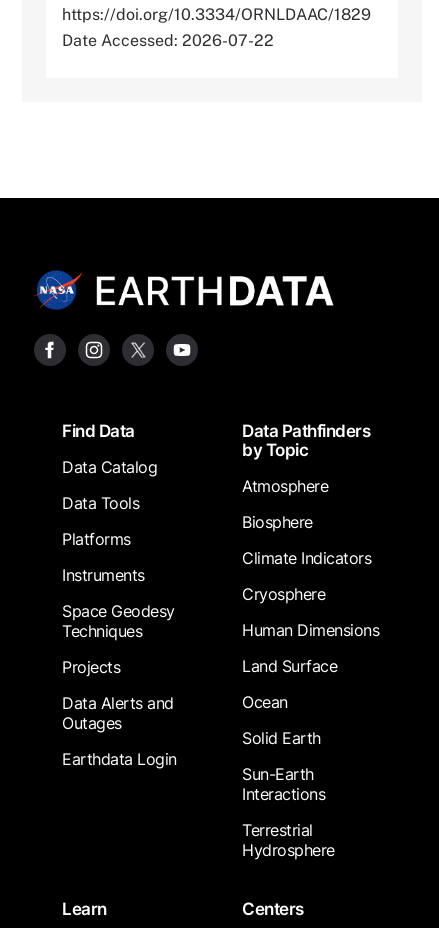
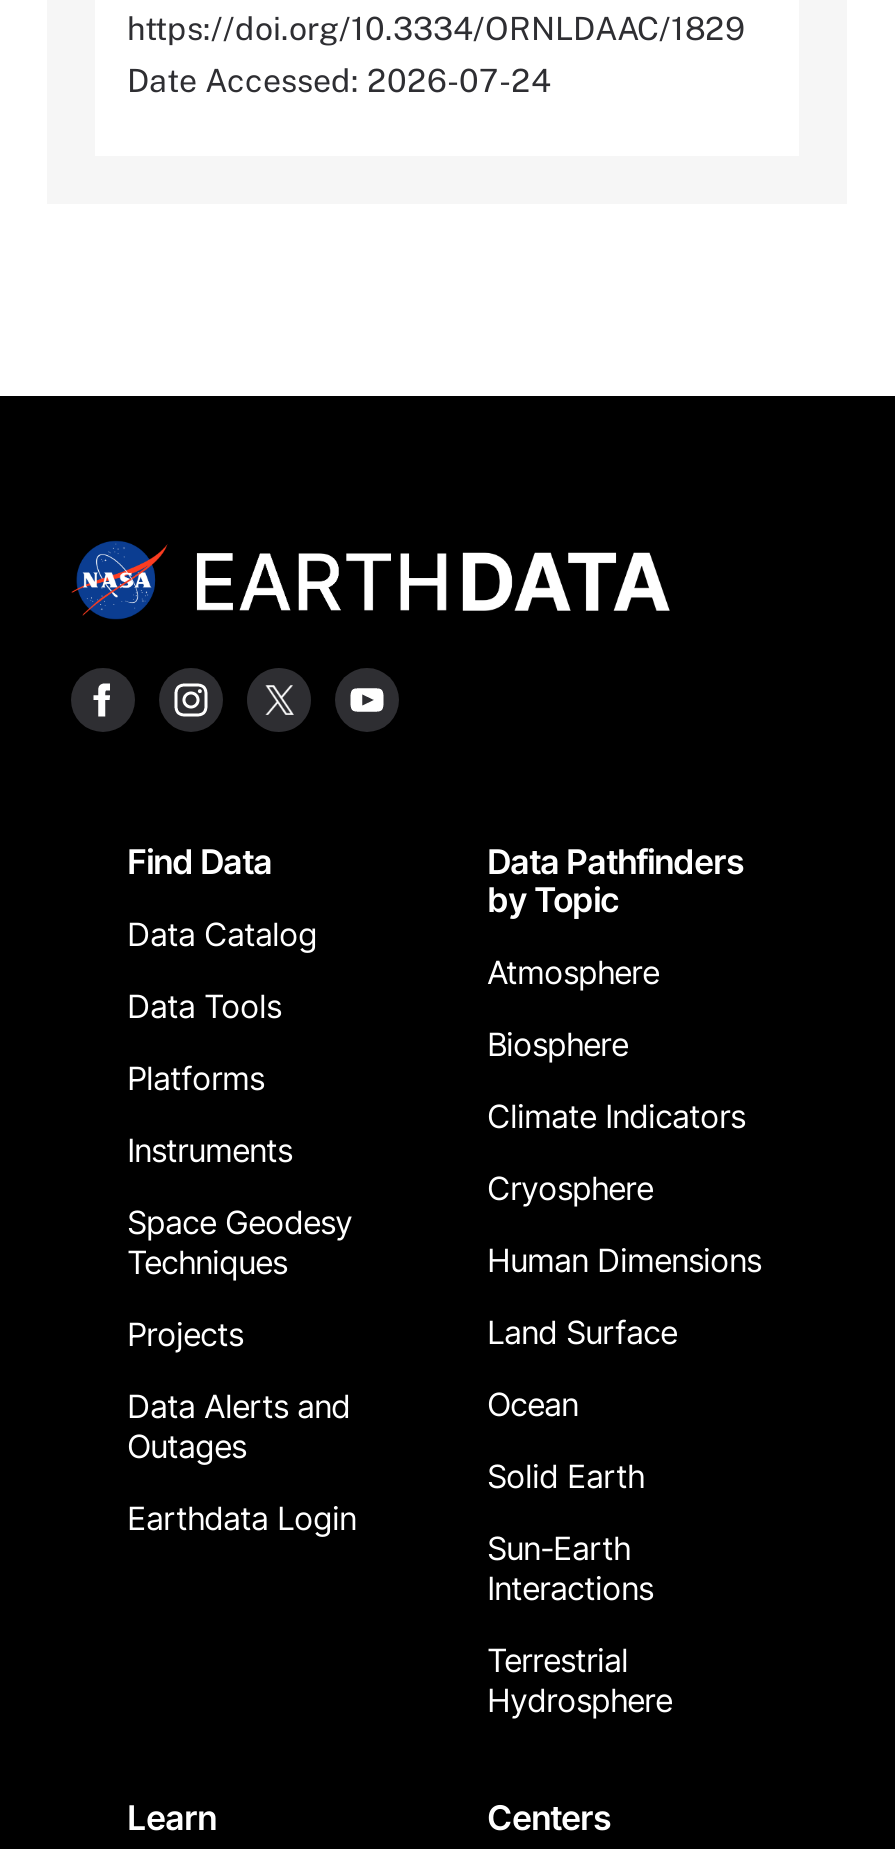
[62,31,274,50] Date Accessed: 2026-07-22 -> [127,62,551,100] Date Accessed: 2026-07-24

